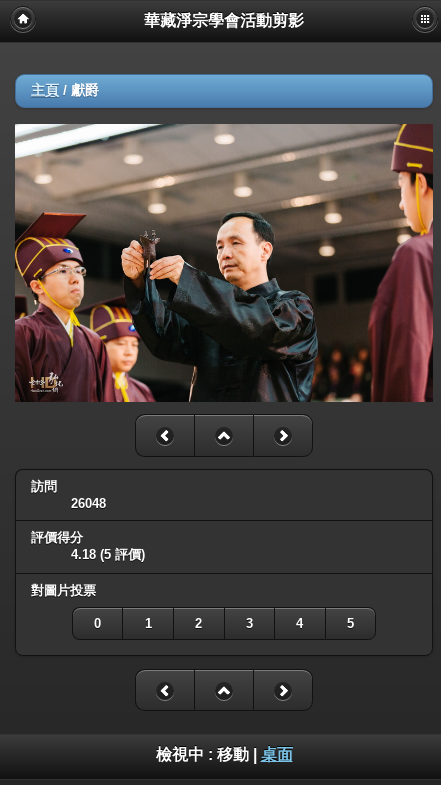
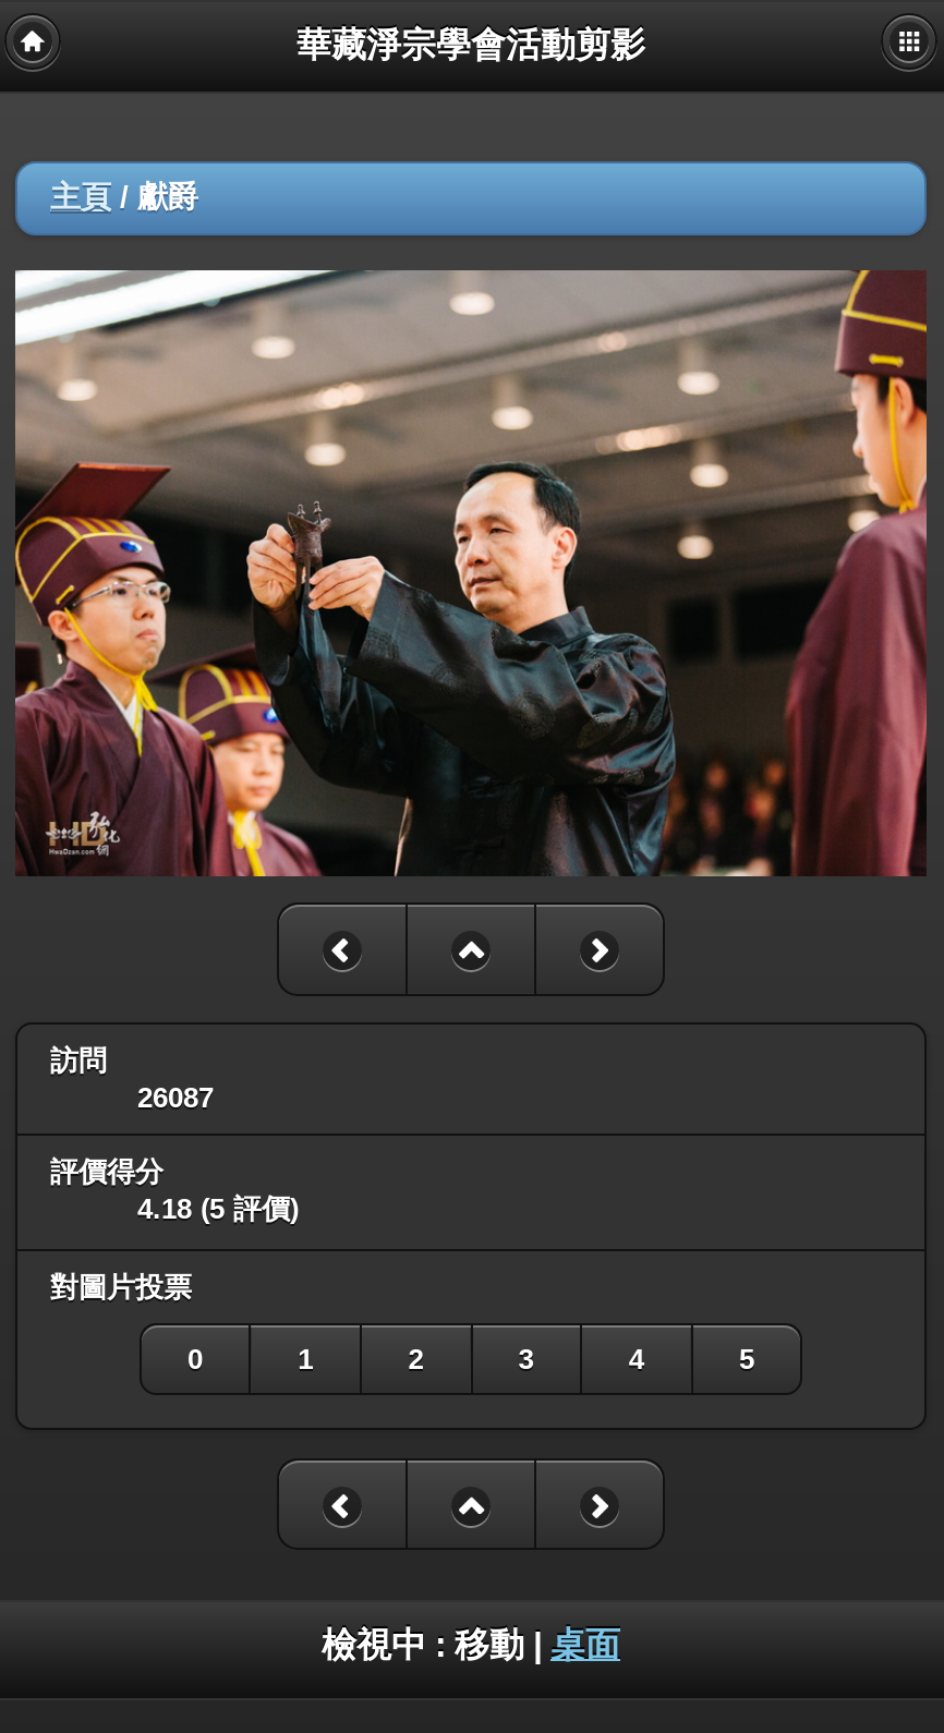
[71,496,106,511] 26048 -> [137,1082,214,1115] 26087

